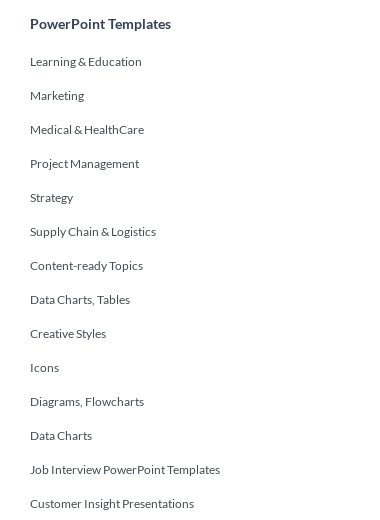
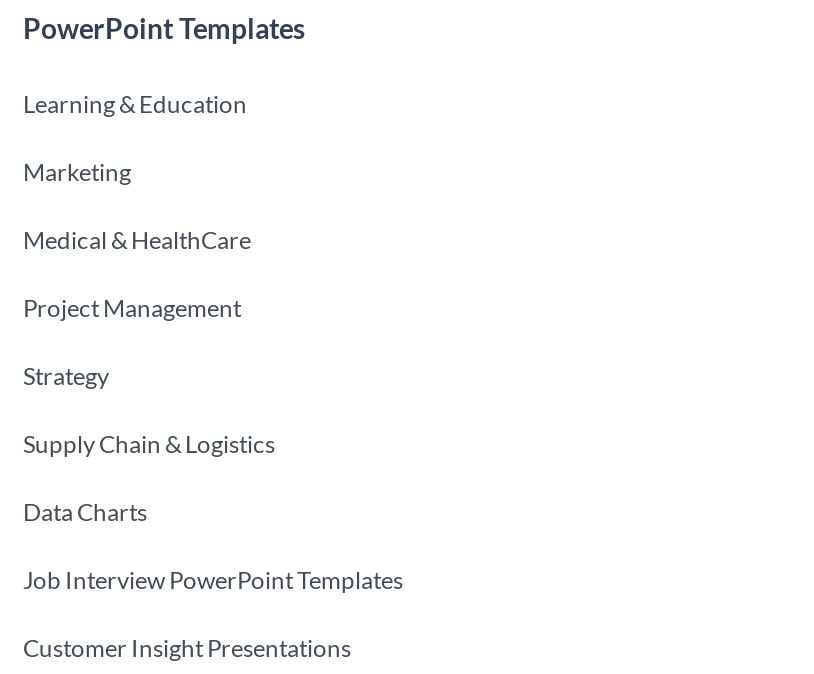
[30,257,144,408] Content-ready Topics | Data Charts, Tables | Creative Styles | Icons | Diagrams, Flowcharts -> none

